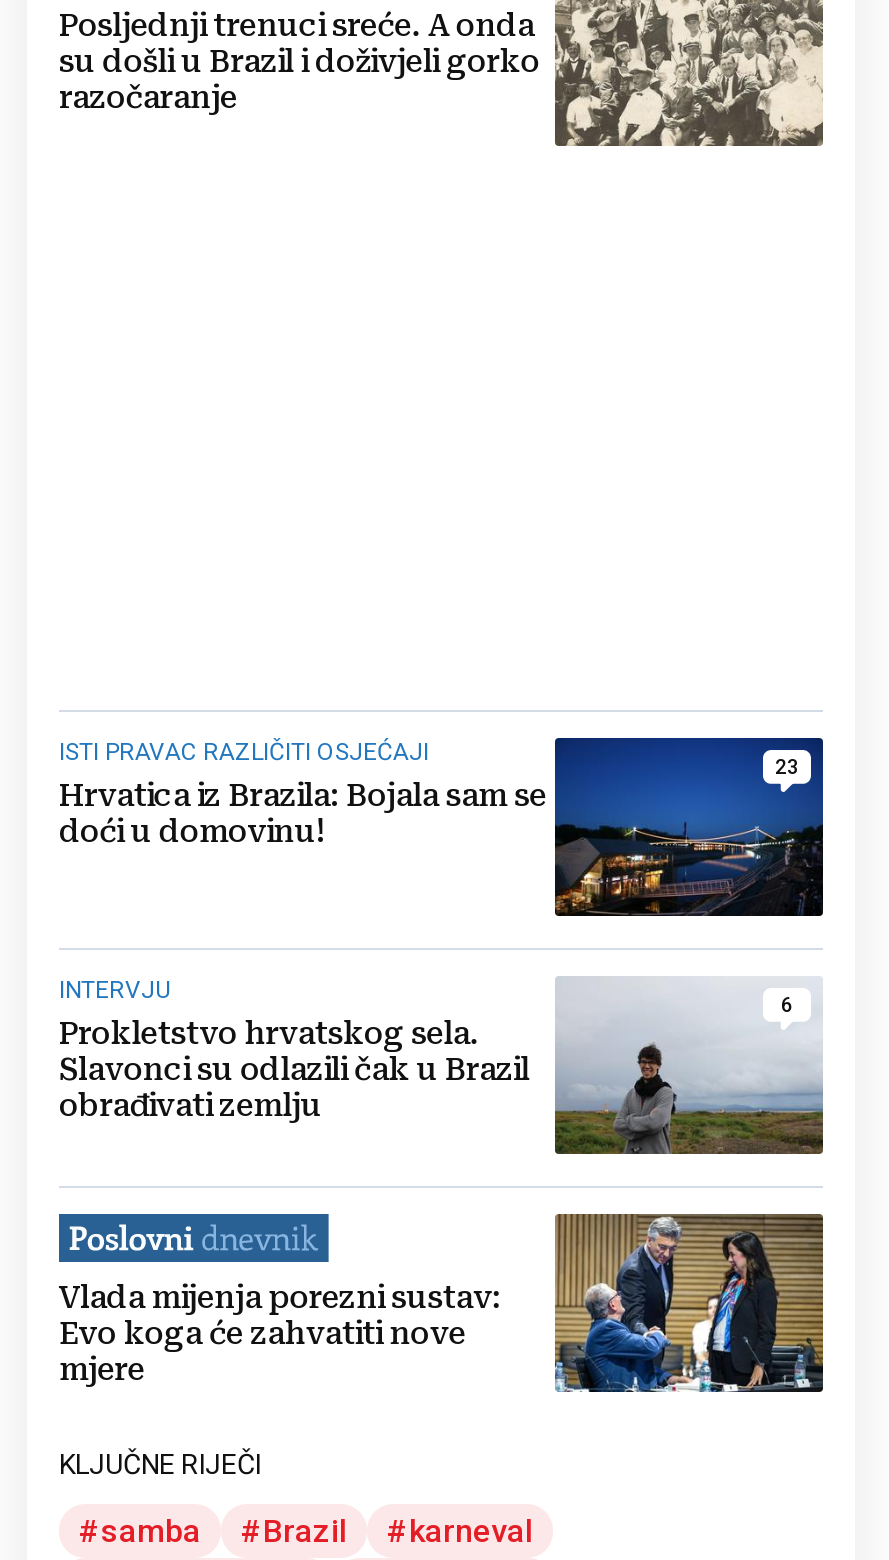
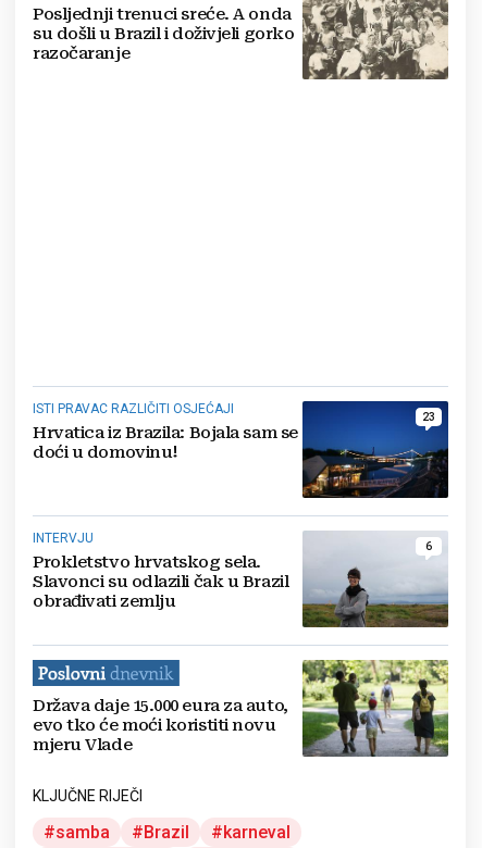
[59,1212,825,1392] [image] | Vlada mijenja porezni sustav: | Evo koga će zahvatiti nove | mjere -> [33,659,449,758] [image] | Država daje 15.000 eura za auto, | evo tko će moći koristiti novu | mjeru Vlade

